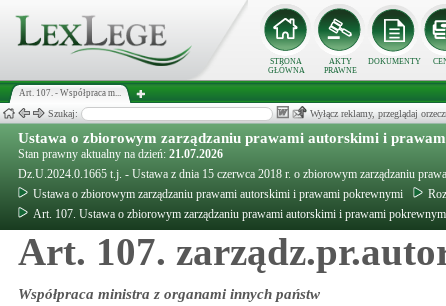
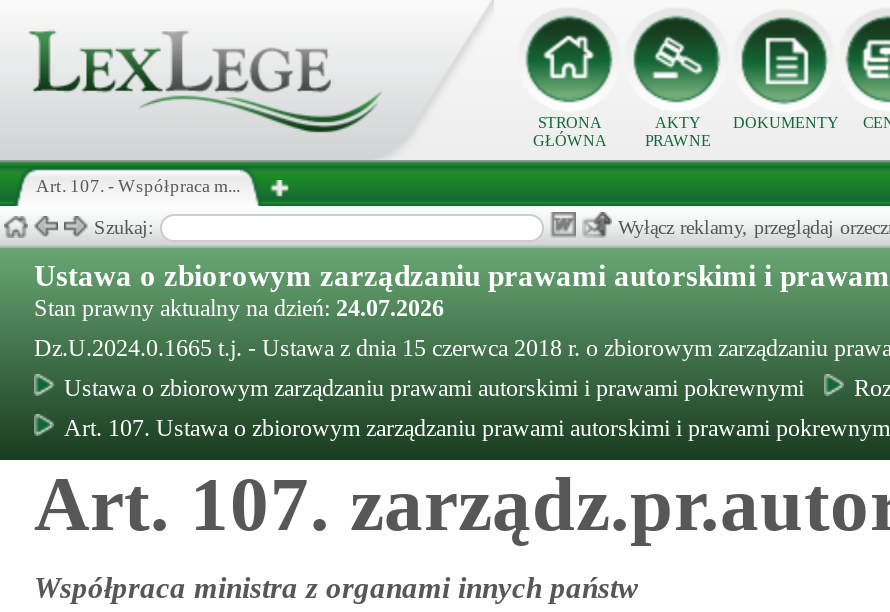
[18,147,223,161] Stan prawny aktualny na dzień: 21.07.2026 -> [34,294,444,322] Stan prawny aktualny na dzień: 24.07.2026

